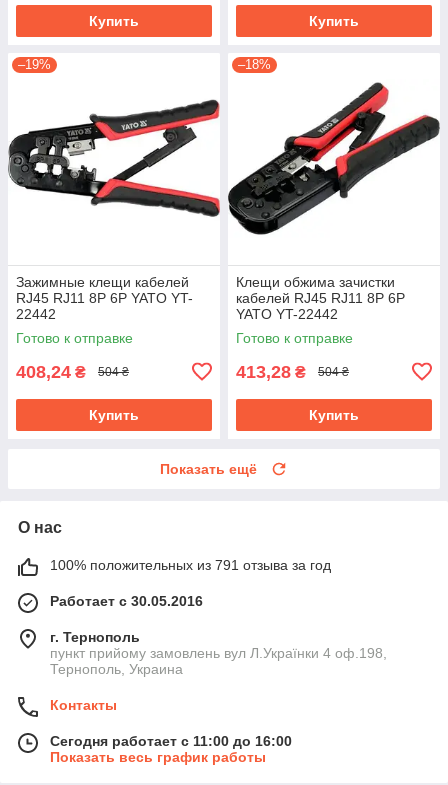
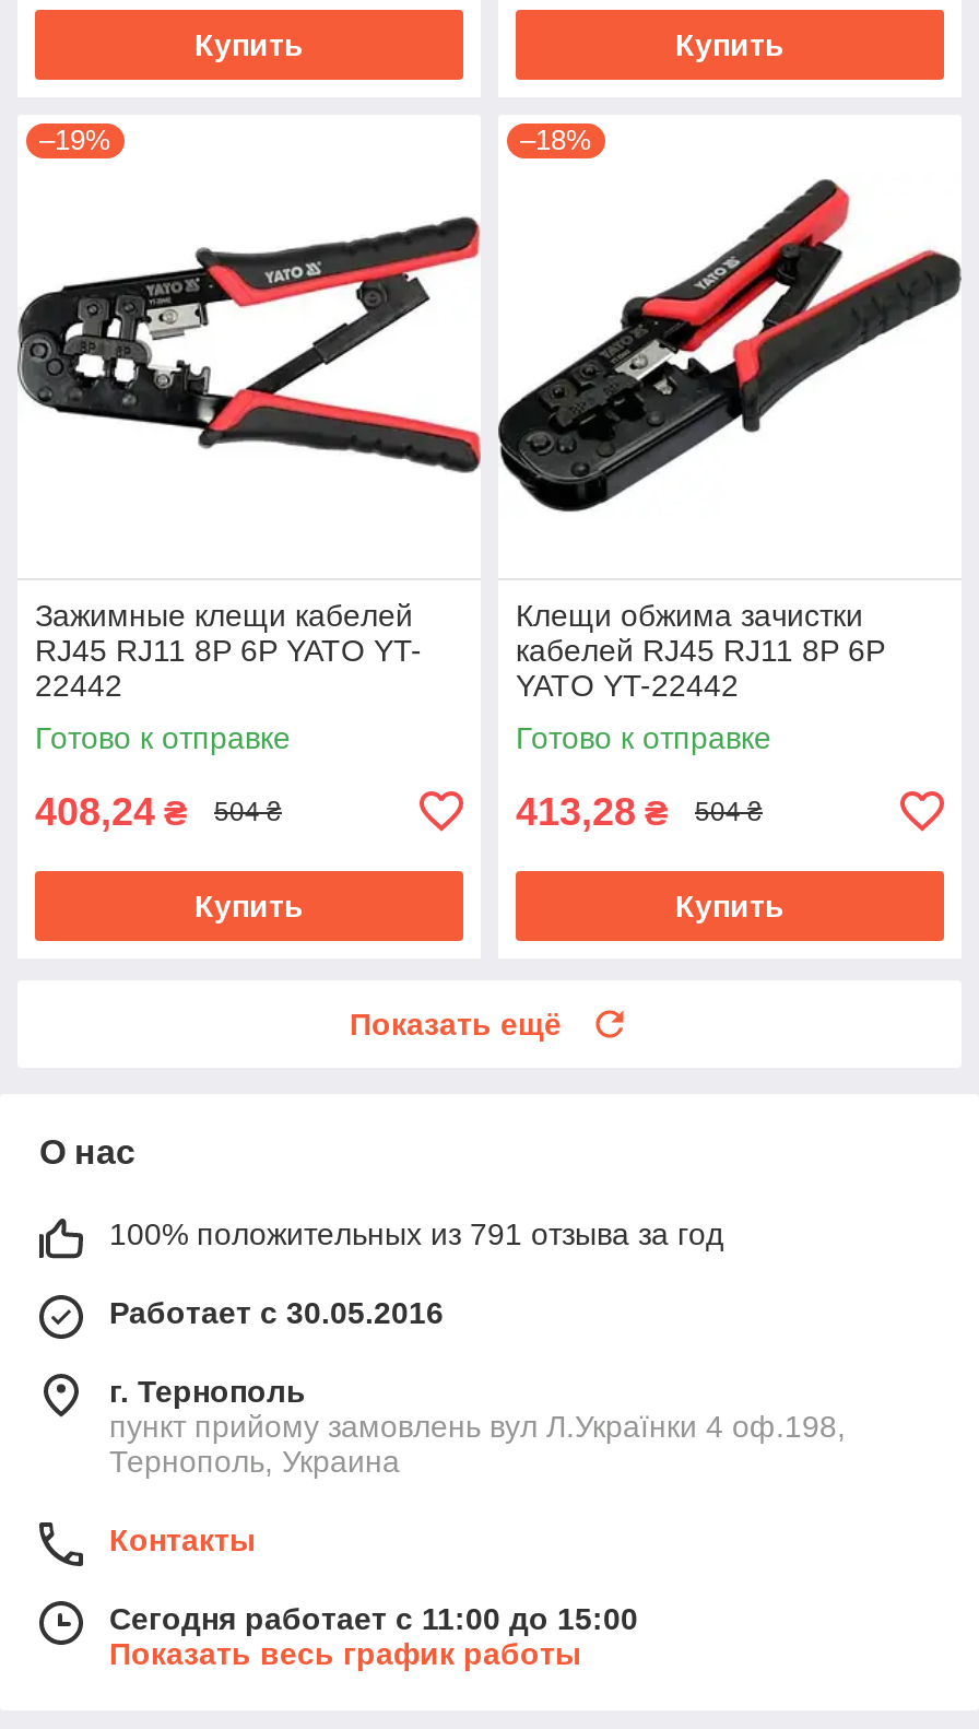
[50,733,292,749] Сегодня работает с 11:00 до 16:00 -> [109,1601,638,1636] Сегодня работает с 11:00 до 15:00

